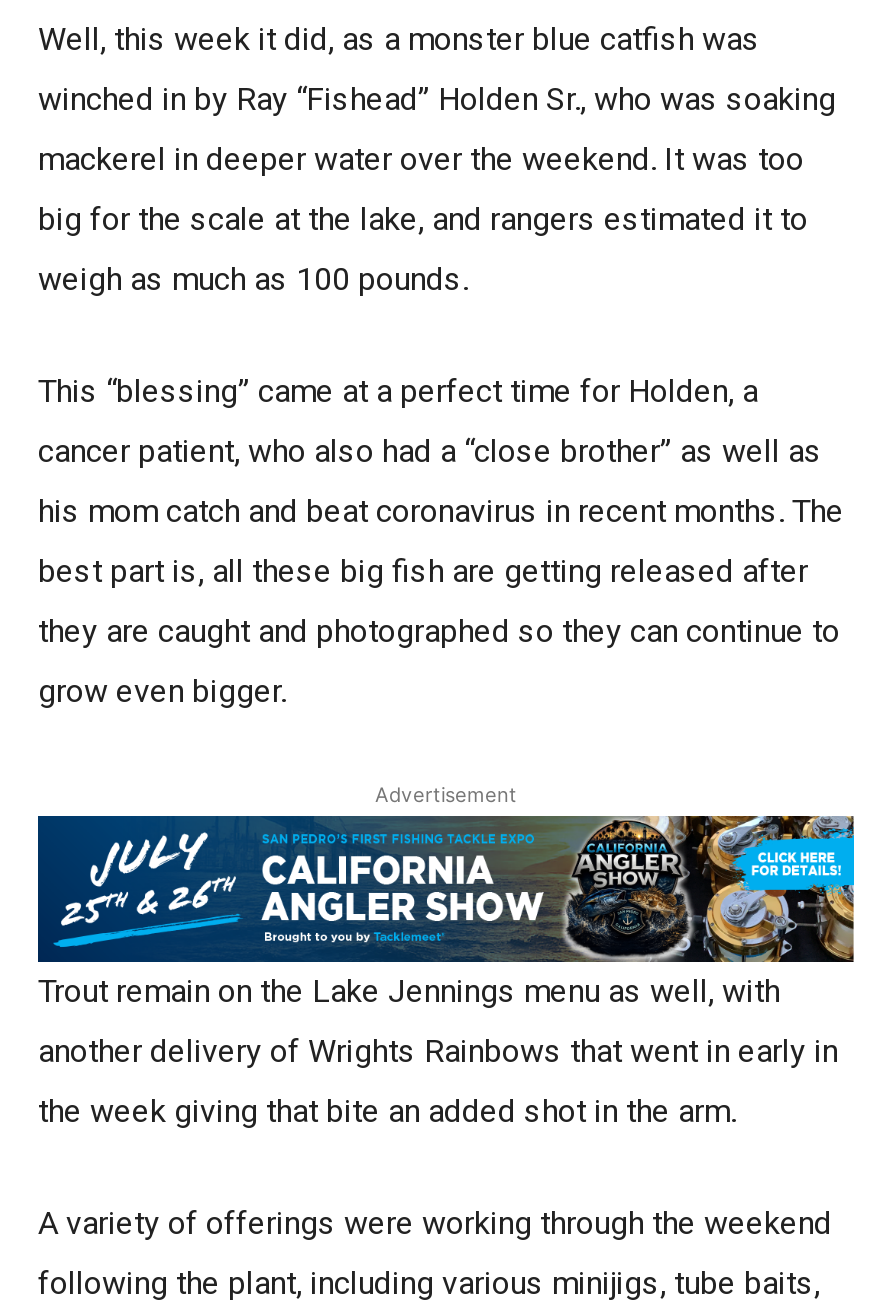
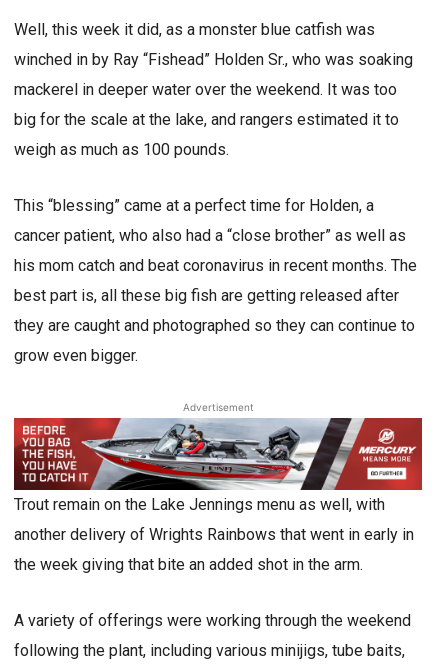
[36,814,856,964] [image] -> [13,417,423,491] [image]

